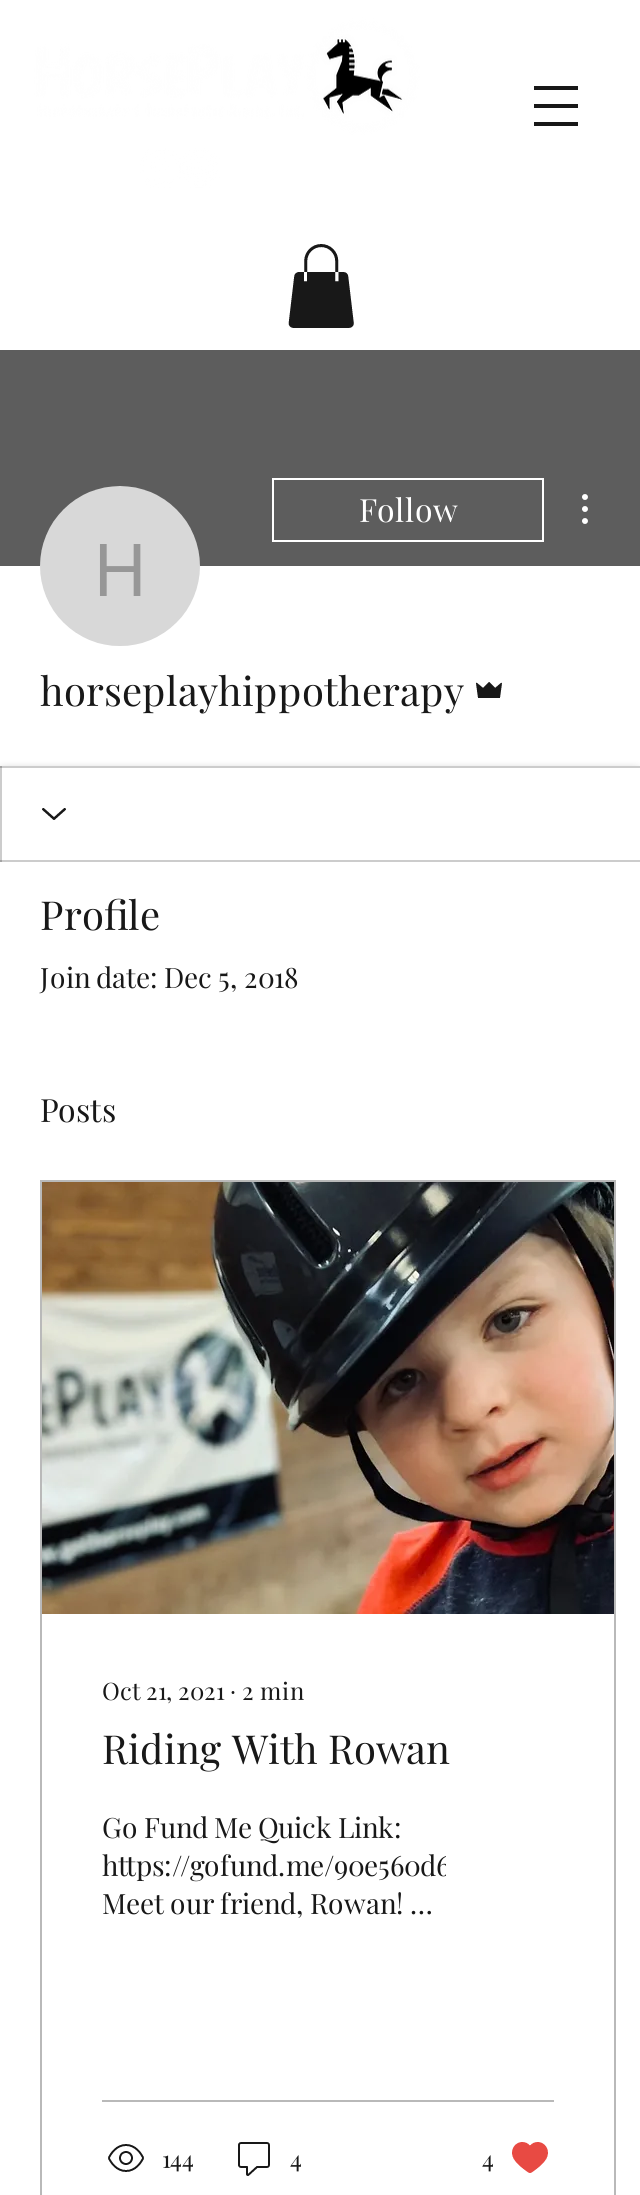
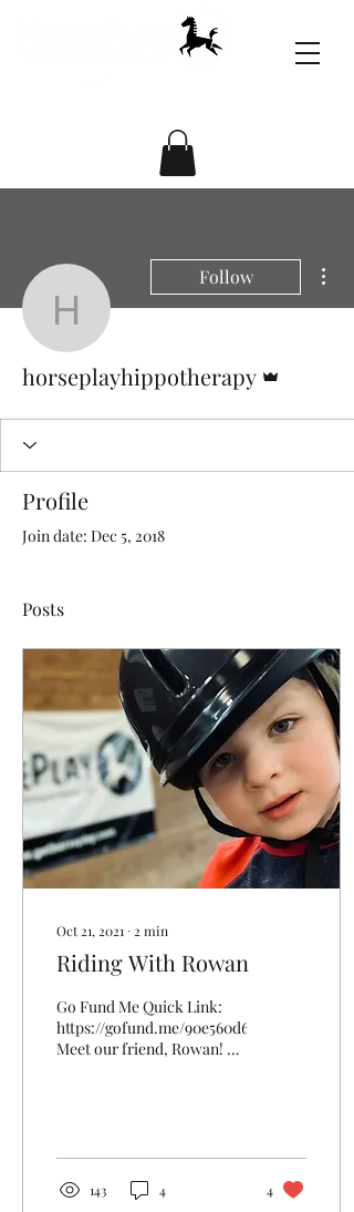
[162,2142,194,2174] 144 -> [90,1181,106,1198] 143

